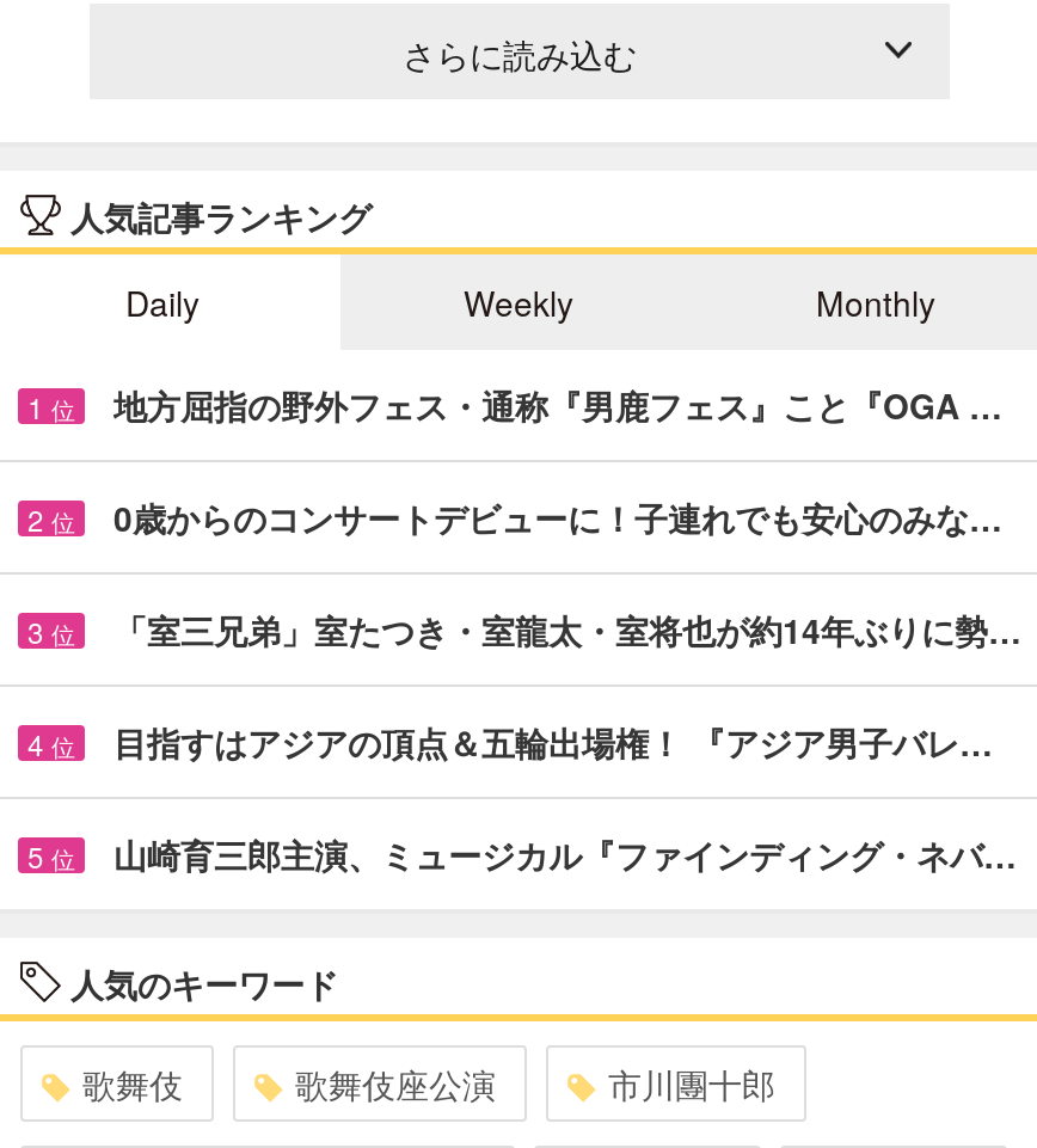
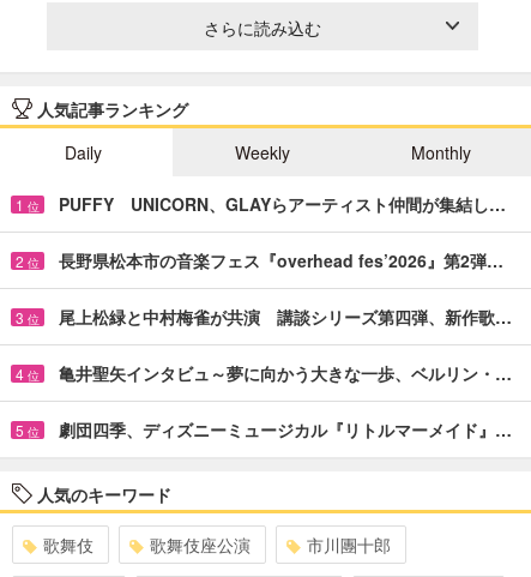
[113,381,1002,428] 地方屈指の野外フェス・通称『男鹿フェス』こと『OGA … -> [59,192,506,216] PUFFY UNICORN、GLAYらアーティスト仲間が集結し…
[113,493,1002,541] 0歳からのコンサートデビューに！子連れでも安心のみな… -> [59,248,503,272] 長野県松本市の音楽フェス『overhead fes’2026』第2弾…
[113,605,1021,653] 「室三兄弟」室たつき・室龍太・室将也が約14年ぶりに勢… -> [59,304,512,328] 尾上松緑と中村梅雀が共演 講談シリーズ第四弾、新作歌…
[113,717,993,765] 目指すはアジアの頂点＆五輪出場権！ 『アジア男子バレ… -> [59,361,512,385] 亀井聖矢インタビュ～夢に向かう大きな一歩、ベルリン・…
[113,830,1017,878] 山崎育三郎主演、ミュージカル『ファインディング・ネバ… -> [59,417,512,441] 劇団四季、ディズニーミュージカル『リトルマーメイド』…

